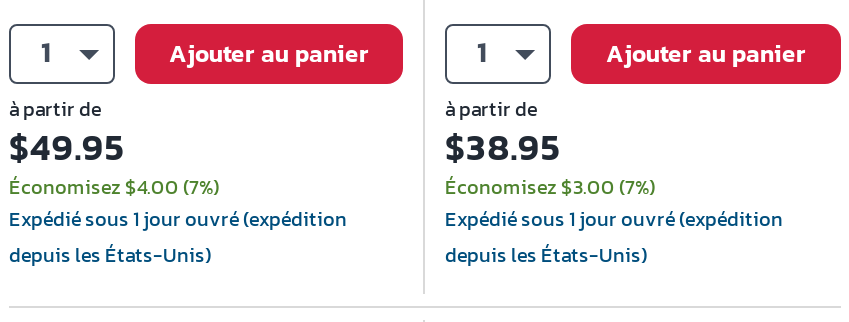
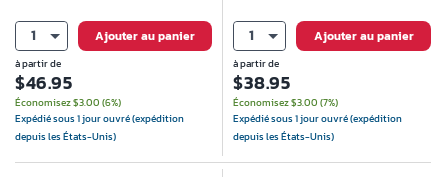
[9,120,124,174] $49.95 -> [15,69,73,96] $46.95
[9,172,219,202] Économisez $4.00 (7%) -> [15,95,121,110] Économisez $3.00 (6%)

